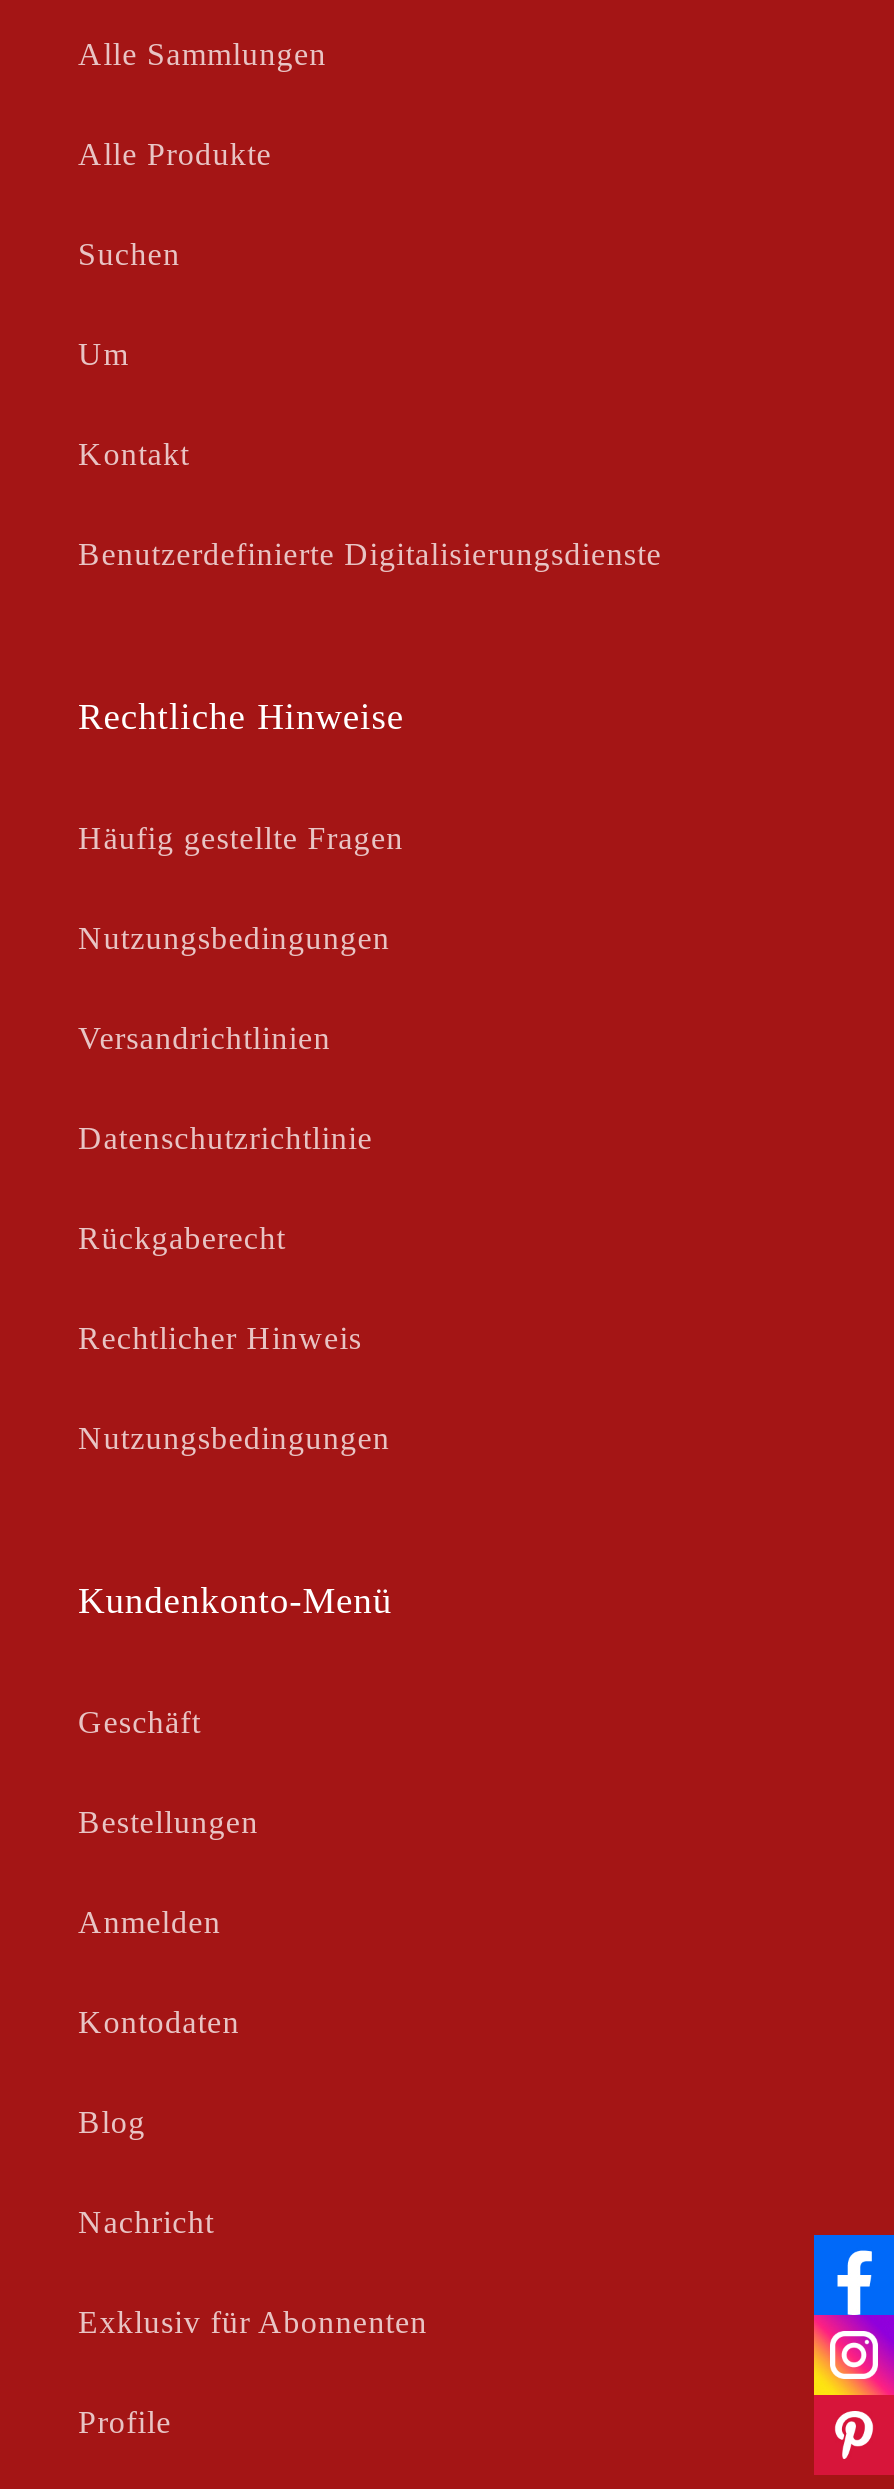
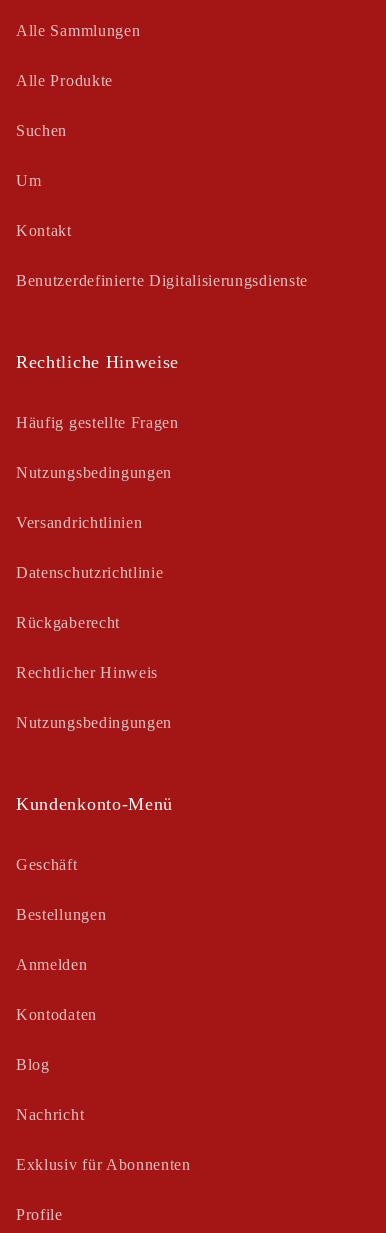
[812,2233,888,2475] [image] -> none

